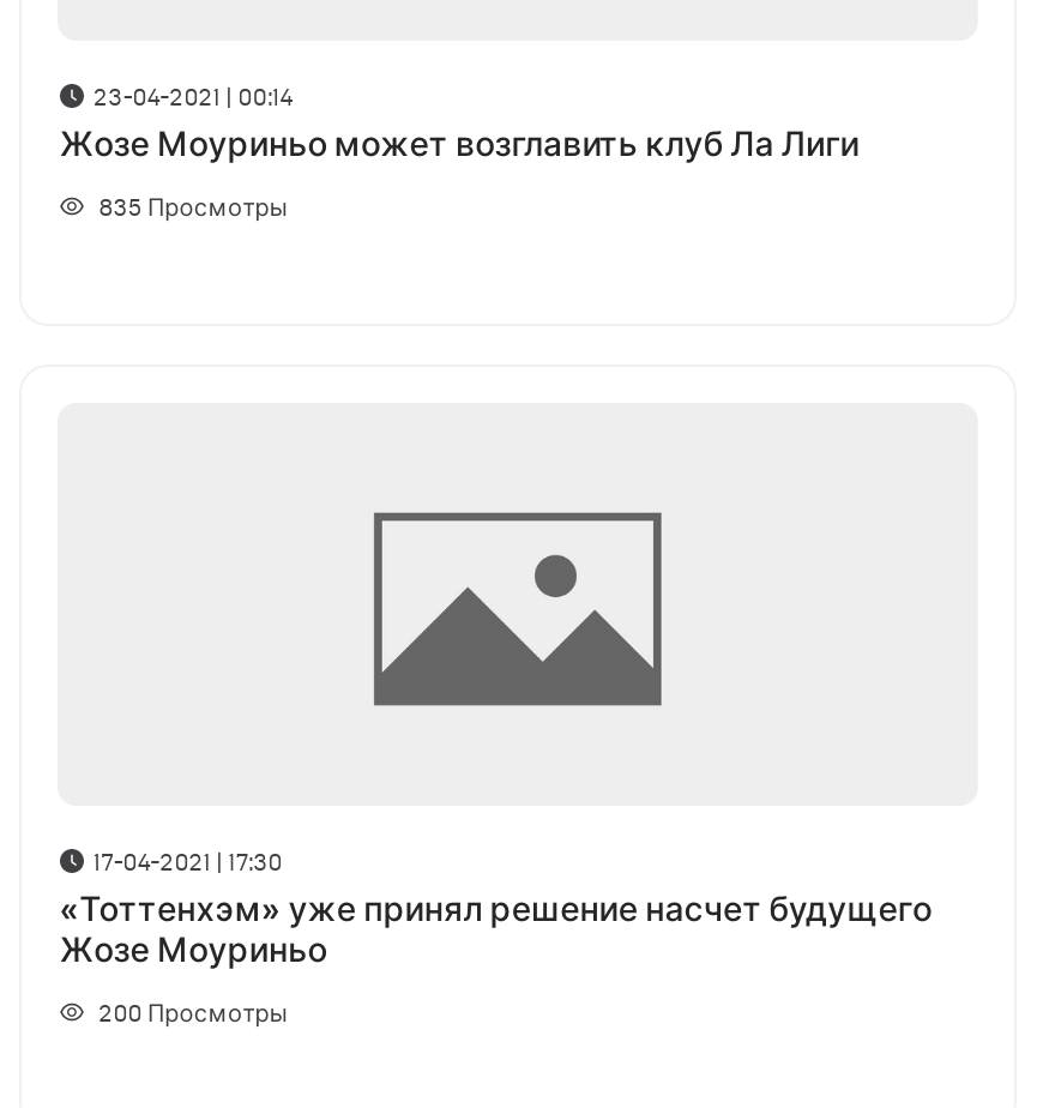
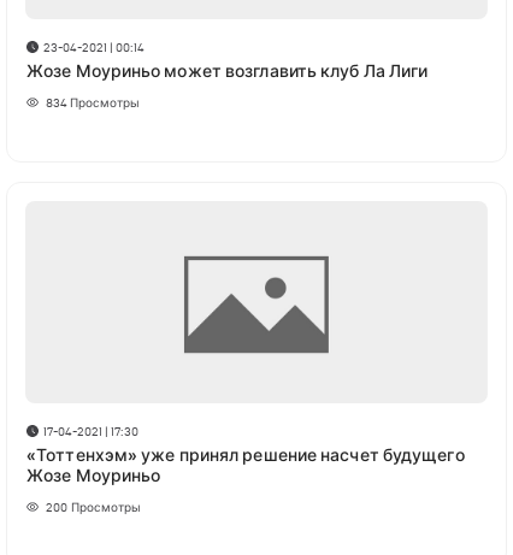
[99,191,289,223] 835 Просмотры -> [46,95,140,111] 834 Просмотры

